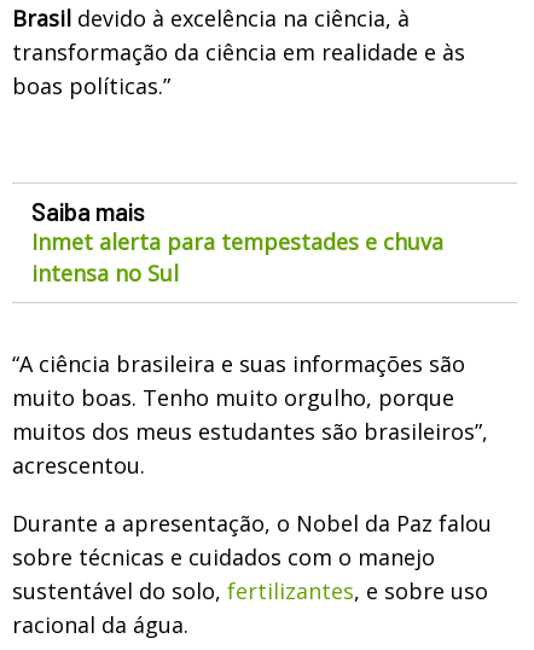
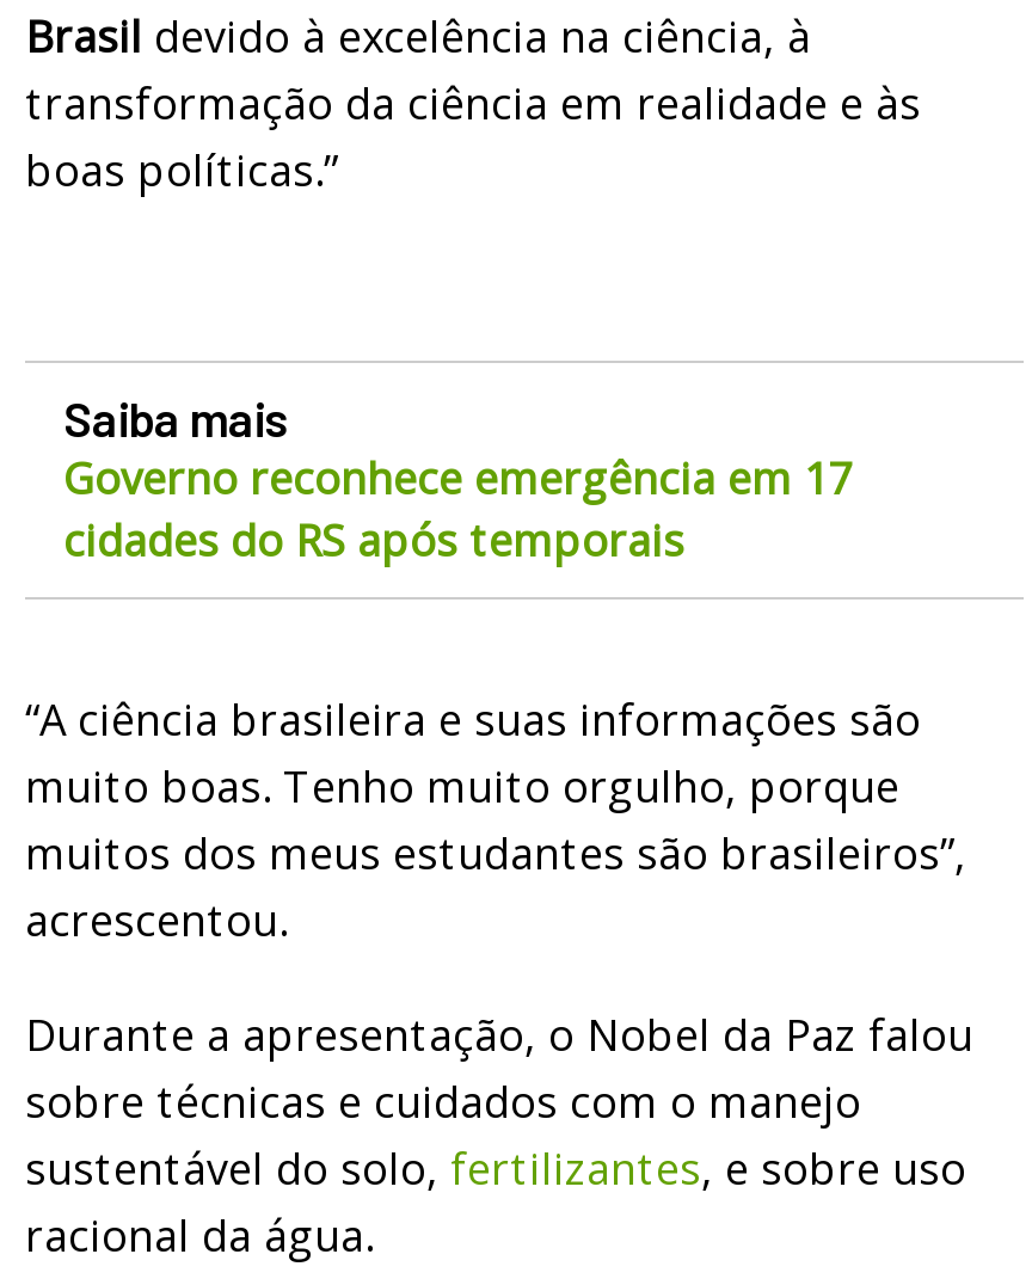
[31,227,443,288] Inmet alerta para tempestades e chuva | intensa no Sul -> [63,449,852,568] Governo reconhece emergência em 17 | cidades do RS após temporais

